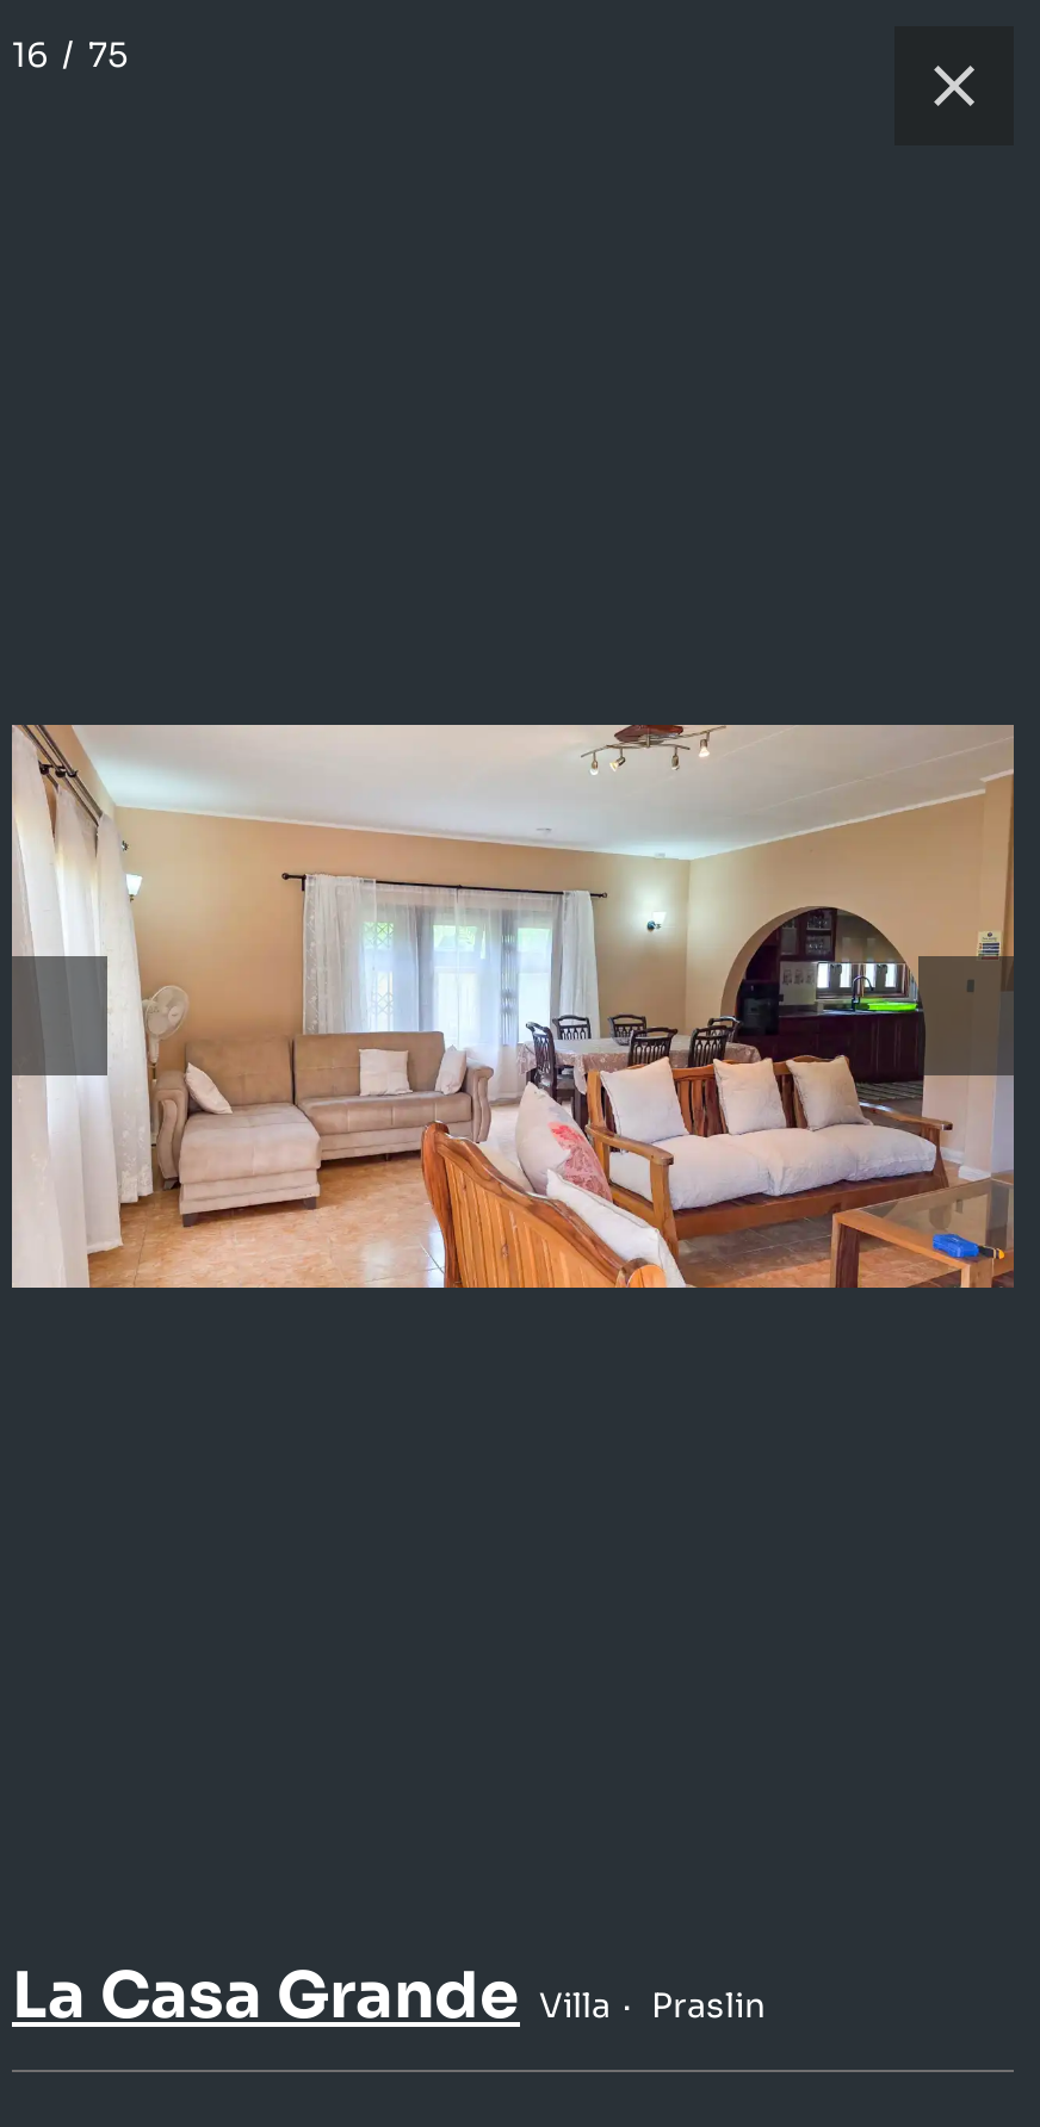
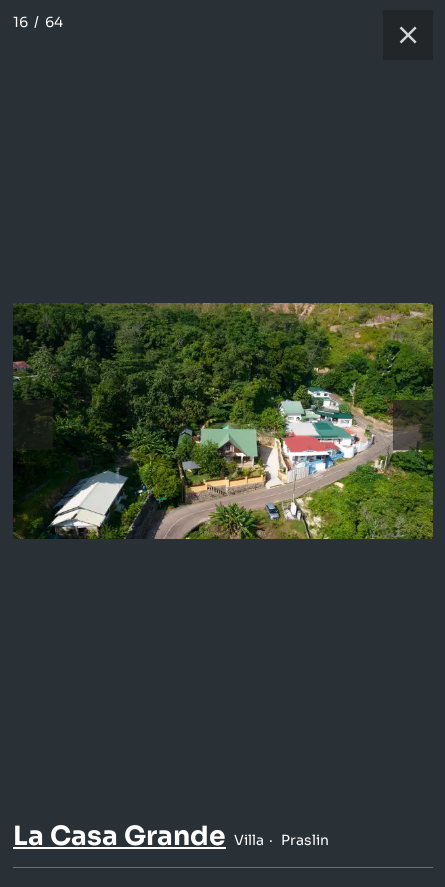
[12,33,129,76] 16 / 75 -> [13,13,63,31] 16 / 64
[10,723,1016,1290] [image] -> [13,302,433,540] [image]

